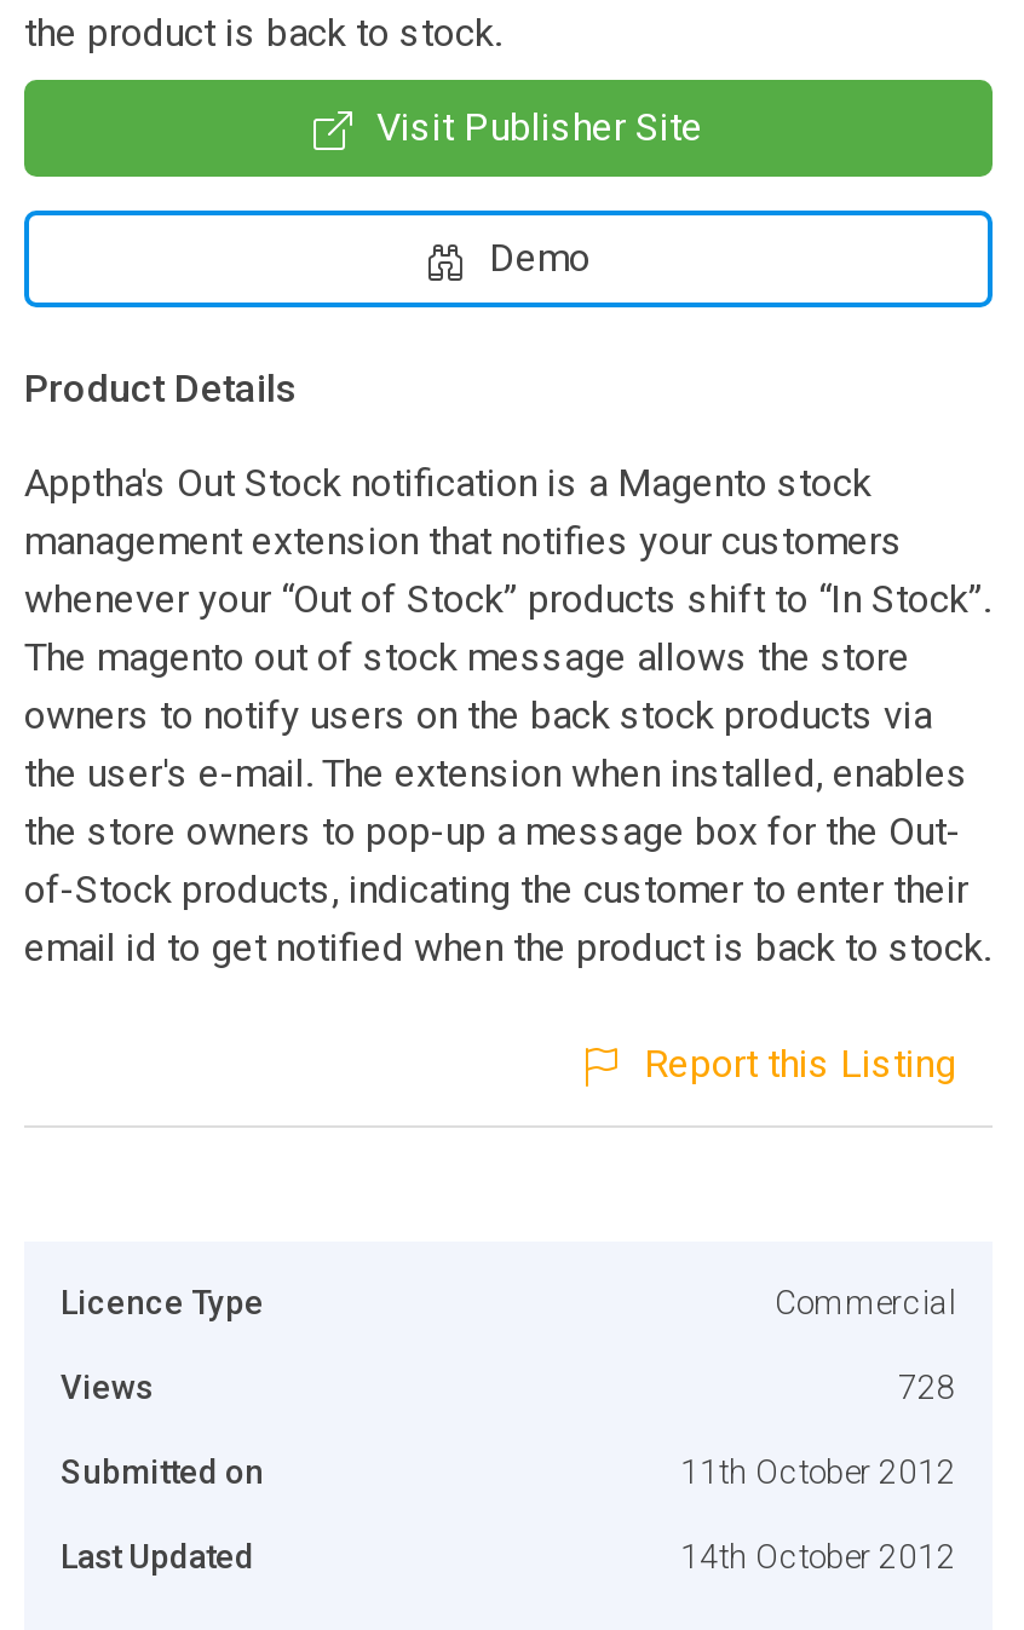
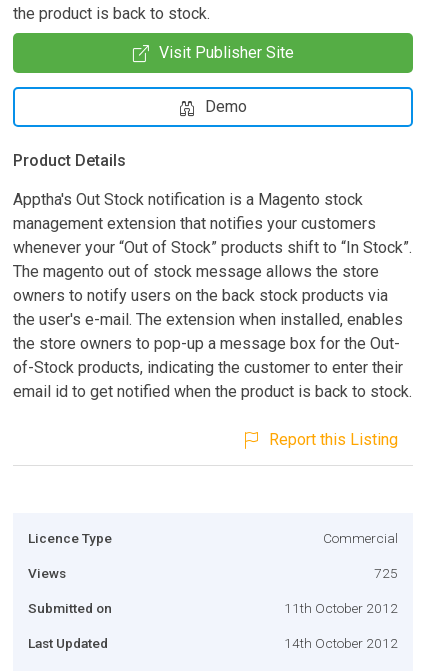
[898,1367,956,1406] 728 -> [374,565,398,581] 725

